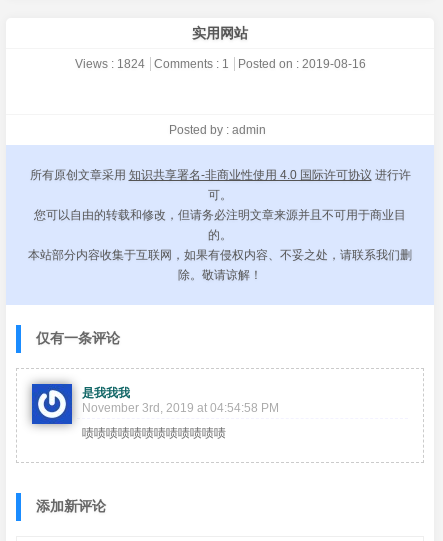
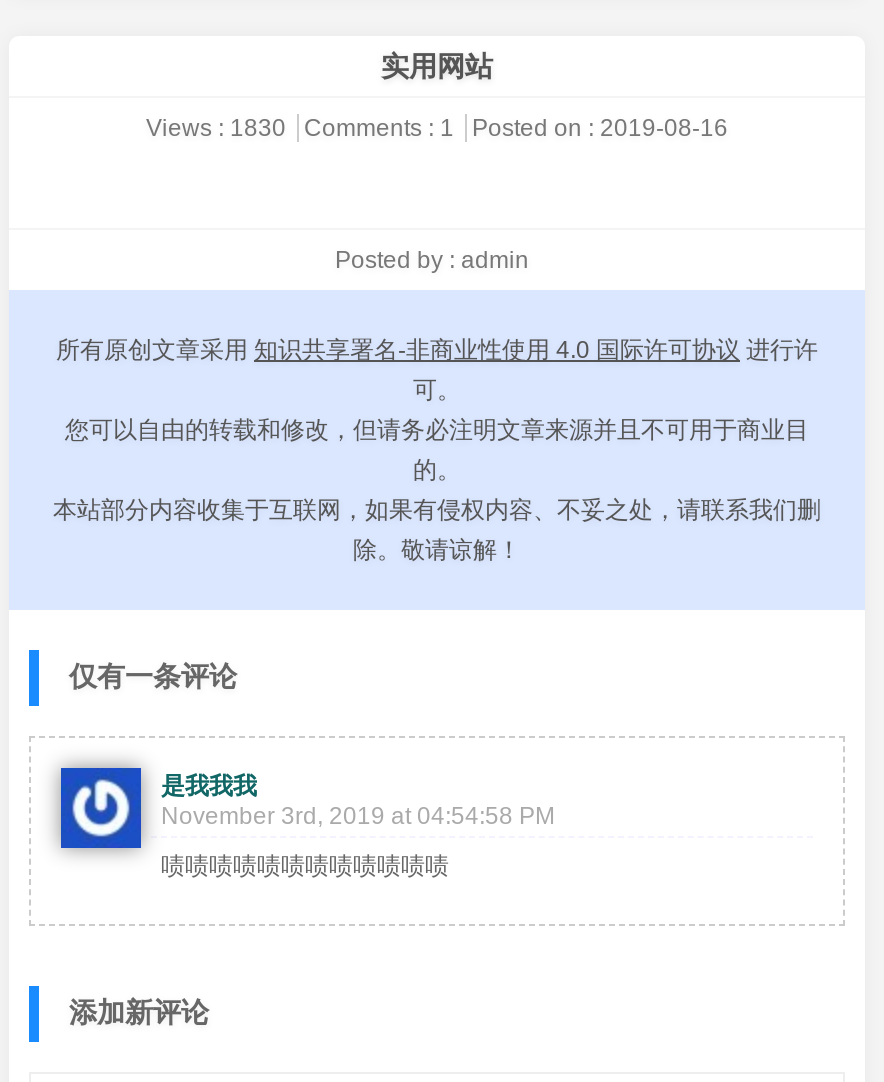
[74,57,365,71] Views : 1824 Comments : 1 Posted on : 2019-08-16 -> [146,114,728,142] Views : 1830 Comments : 1 Posted on : 2019-08-16

